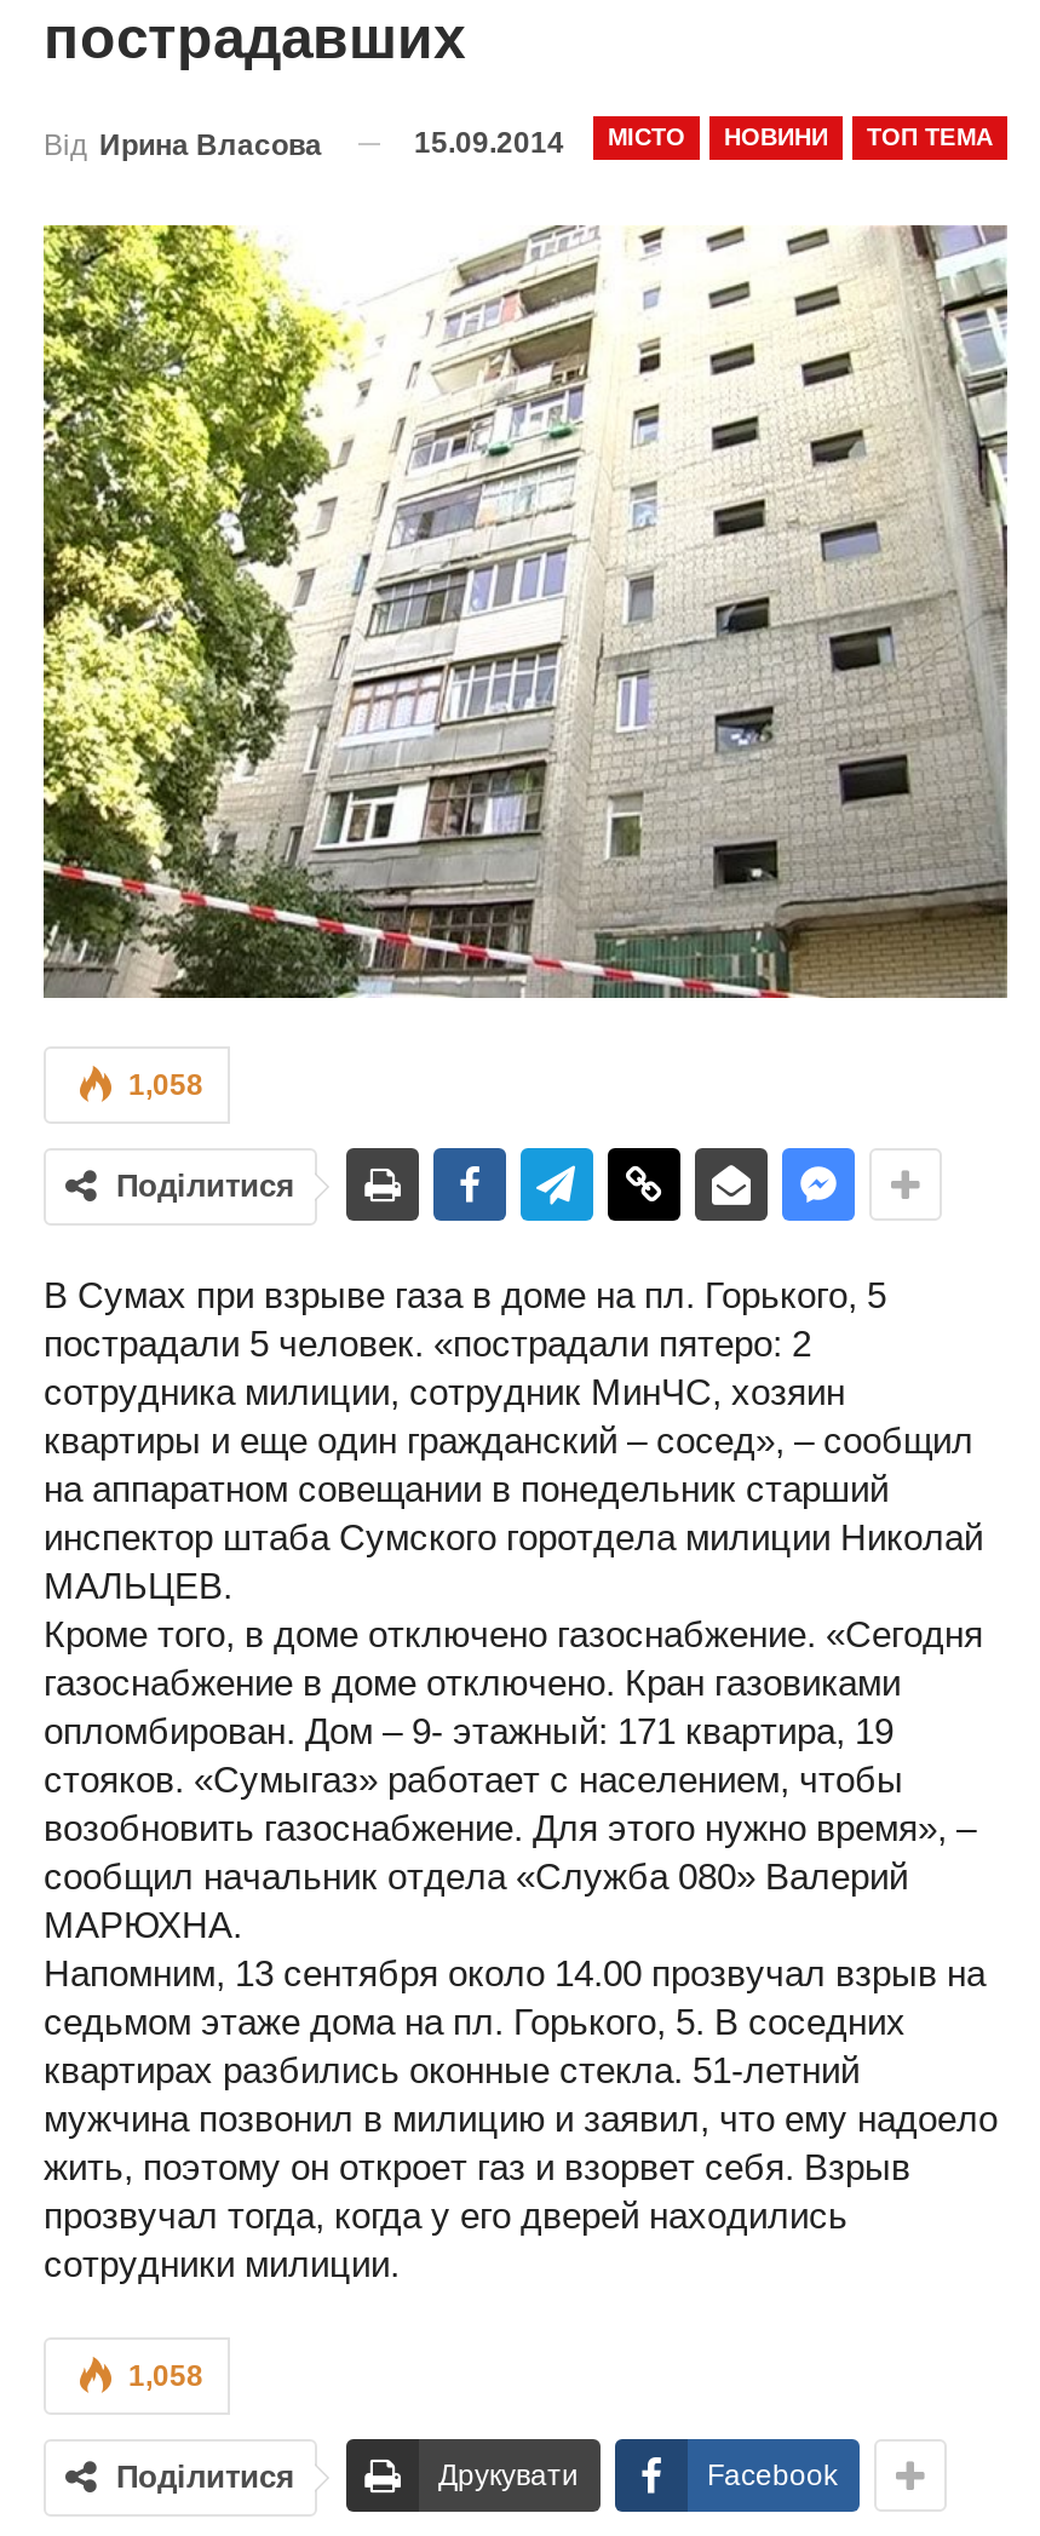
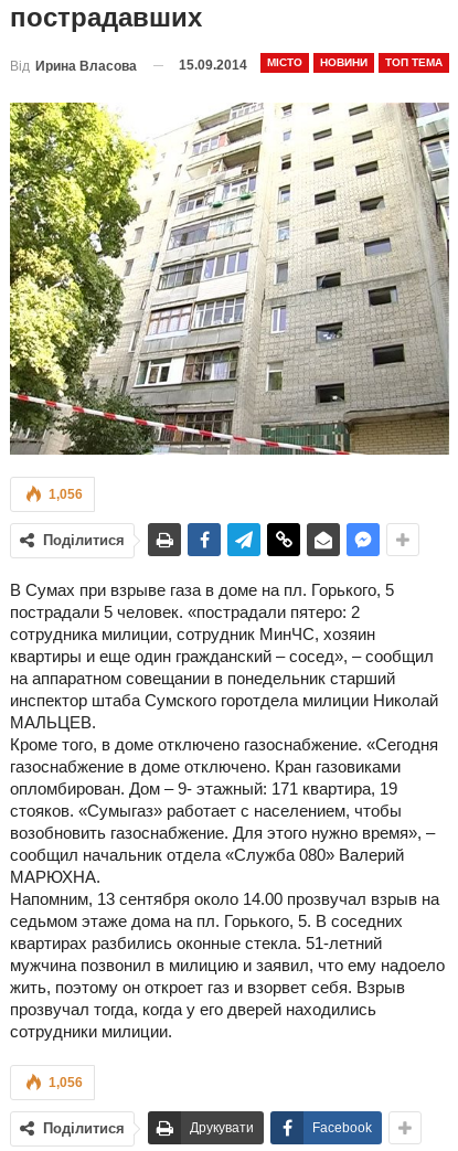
[128,1067,203,1101] 1,058 -> [49,486,83,502] 1,056
[128,2358,203,2392] 1,058 -> [49,1074,83,1090] 1,056

